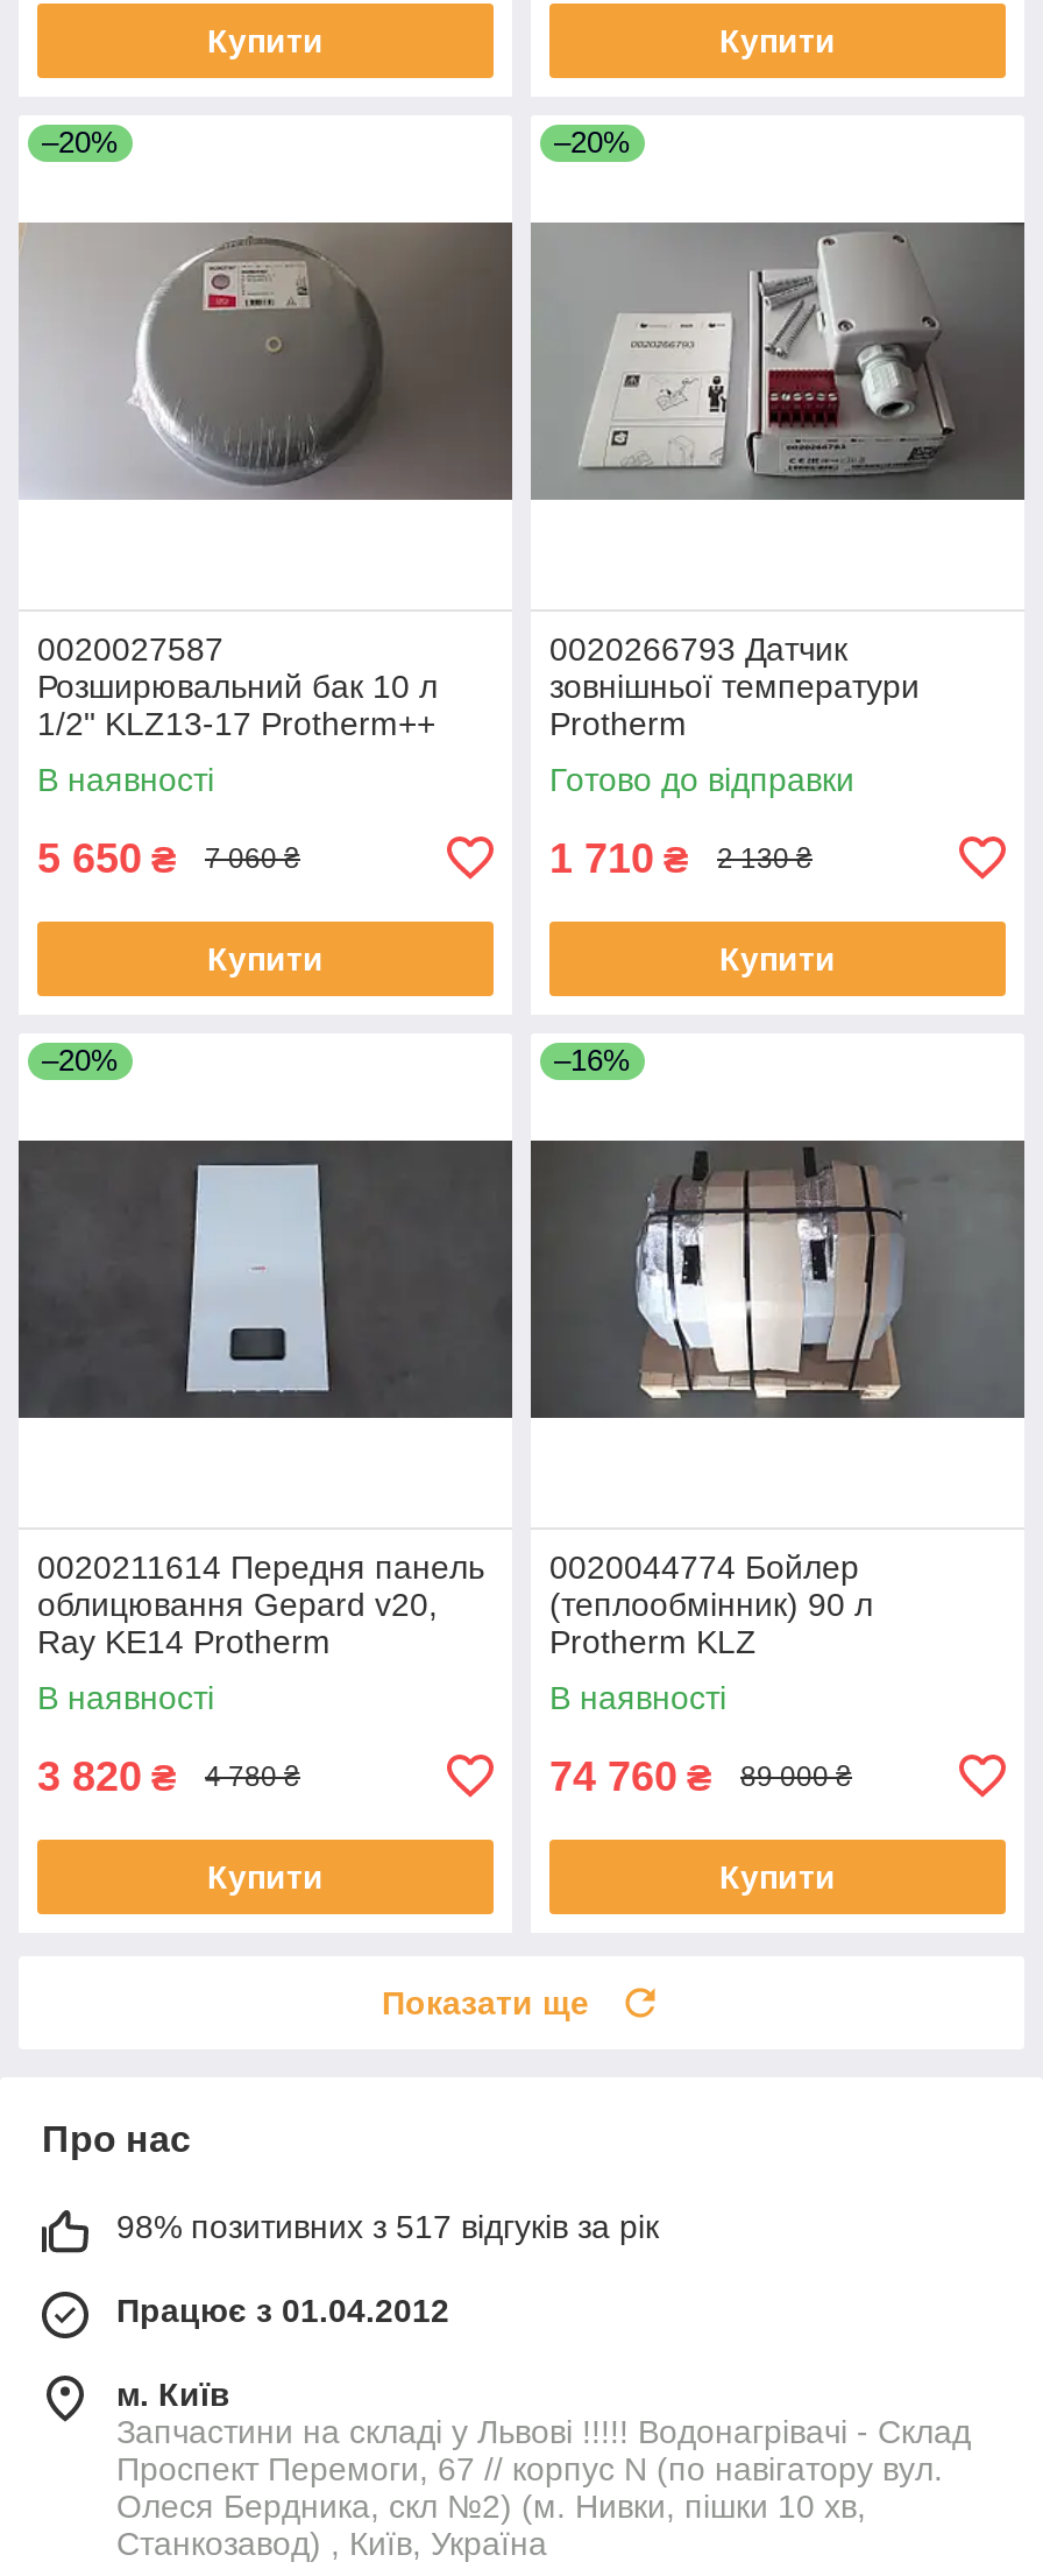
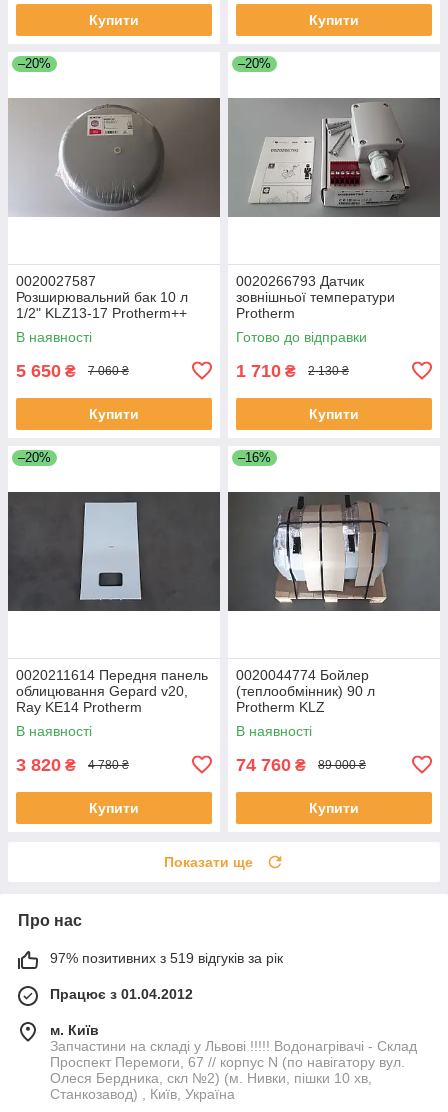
[116,2207,659,2244] 98% позитивних з 517 відгуків за рік -> [50,949,283,965] 97% позитивних з 519 відгуків за рік

